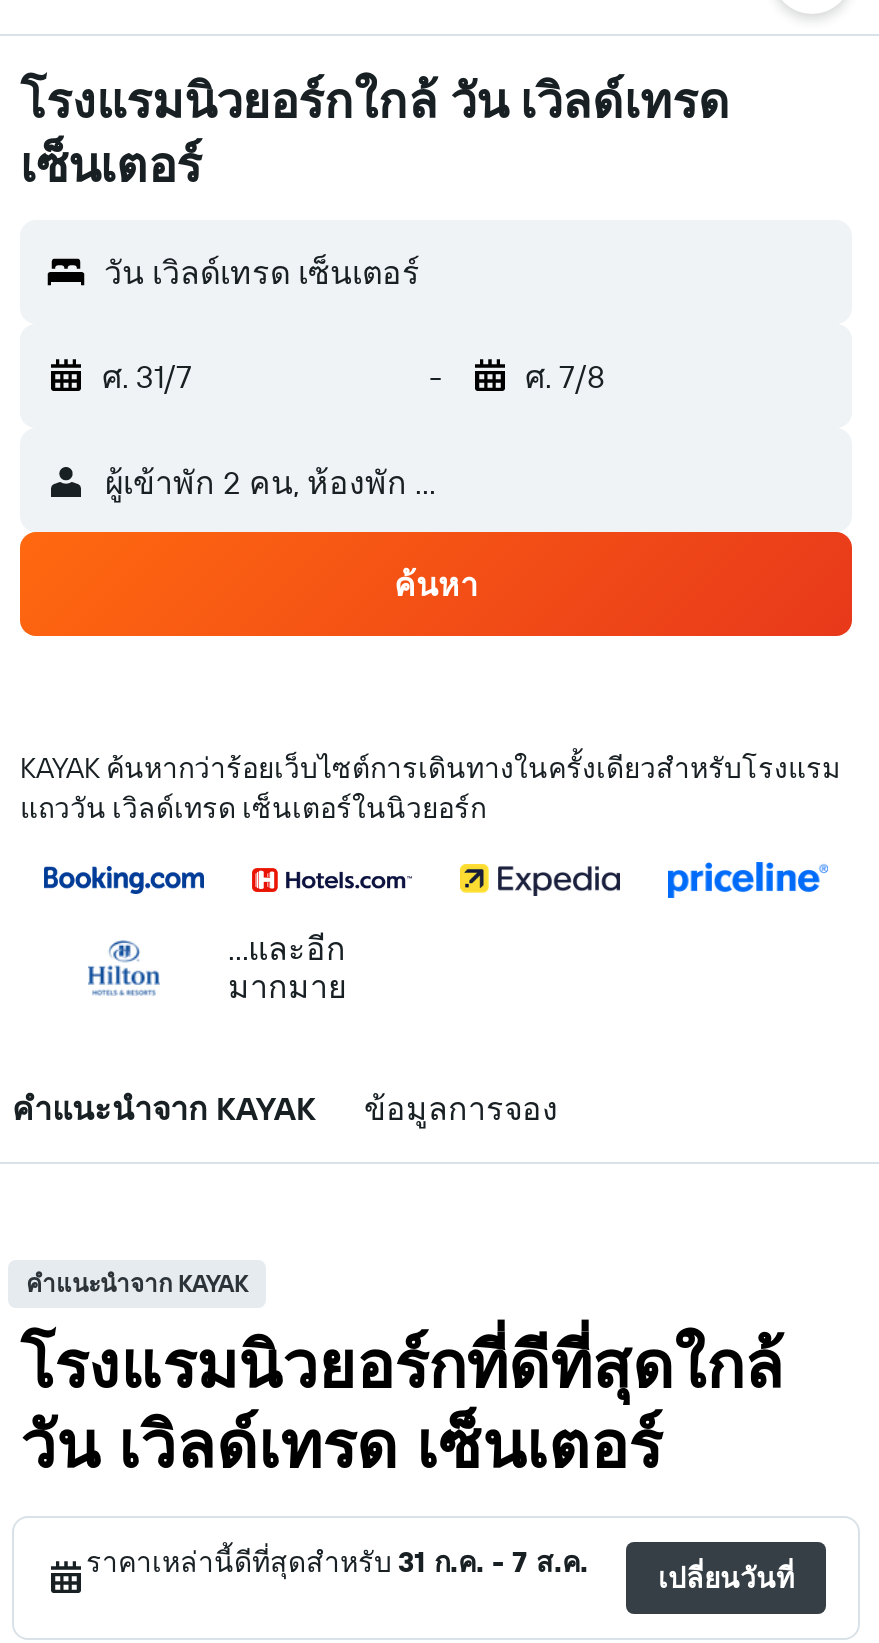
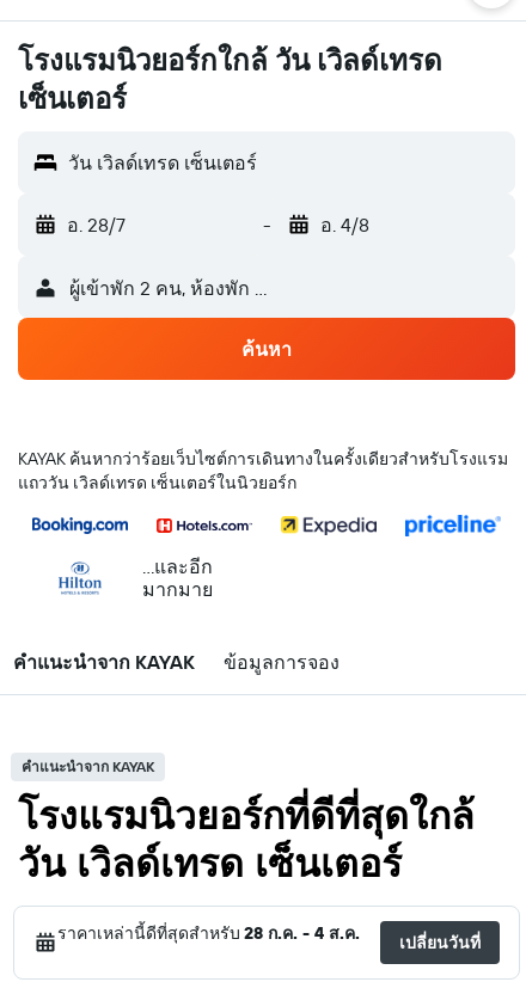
[102,356,192,396] ศ. 31/7 -> [67,213,126,237] อ. 28/7
[525,356,605,396] ศ. 7/8 -> [320,213,369,237] อ. 4/8
[86,1544,588,1580] ราคาเหล่านี้ดีที่สุดสำหรับ31 ก.ค. - 7 ส.ค. -> [57,922,360,944] ราคาเหล่านี้ดีที่สุดสำหรับ28 ก.ค. - 4 ส.ค.

